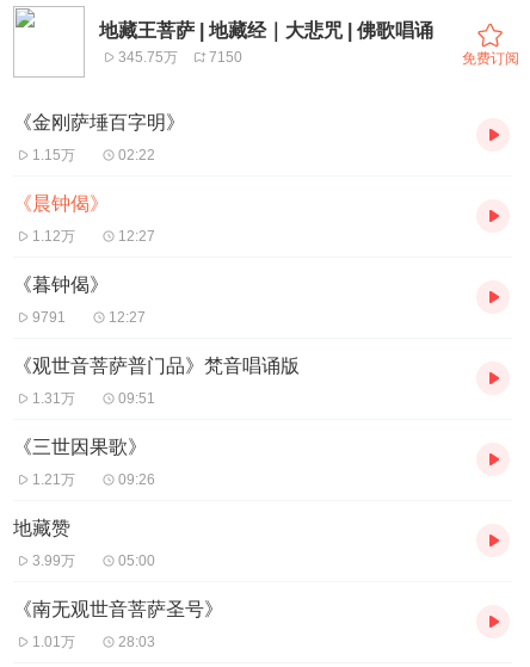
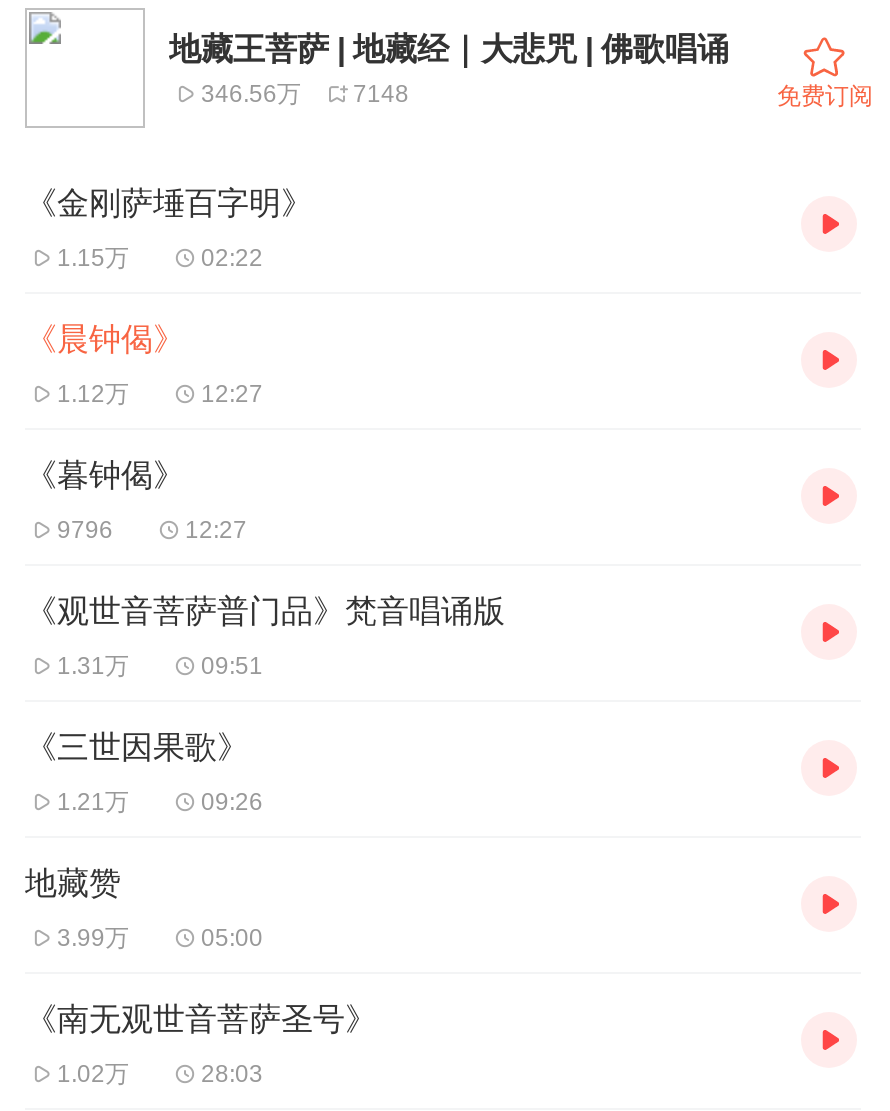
[118,48,178,65] 345.75万 -> [201,79,301,107] 346.56万
[209,48,242,65] 7150 -> [353,79,409,107] 7148
[32,309,66,326] 9791 -> [57,516,113,544] 9796
[32,633,75,650] 1.01万 -> [57,1060,129,1088] 1.02万

